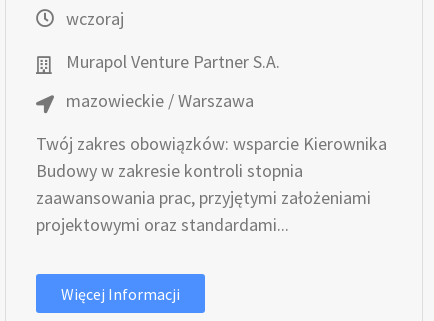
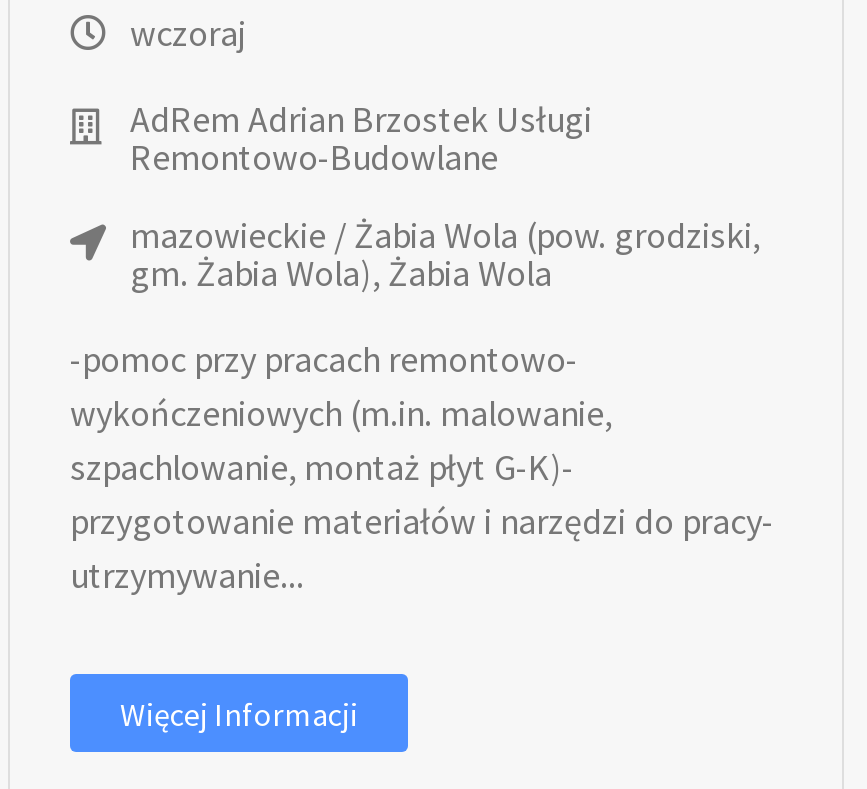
[66,50,280,73] Murapol Venture Partner S.A. -> [130,96,592,180] AdRem Adrian Brzostek Usługi | Remontowo-Budowlane
[66,89,254,112] mazowieckie / Warszawa -> [130,212,760,296] mazowieckie / Żabia Wola (pow. grodziski, | gm. Żabia Wola), Żabia Wola
[36,132,387,236] Twój zakres obowiązków: wsparcie Kierownika | Budowy w zakresie kontroli stopnia | zaawansowania prac, przyjętymi założeniami | projektowymi oraz standardami... -> [70,336,774,598] -pomoc przy pracach remontowo- | wykończeniowych (m.in. malowanie, | szpachlowanie, montaż płyt G-K)- | przygotowanie materiałów i narzędzi do pracy- | utrzymywanie...

